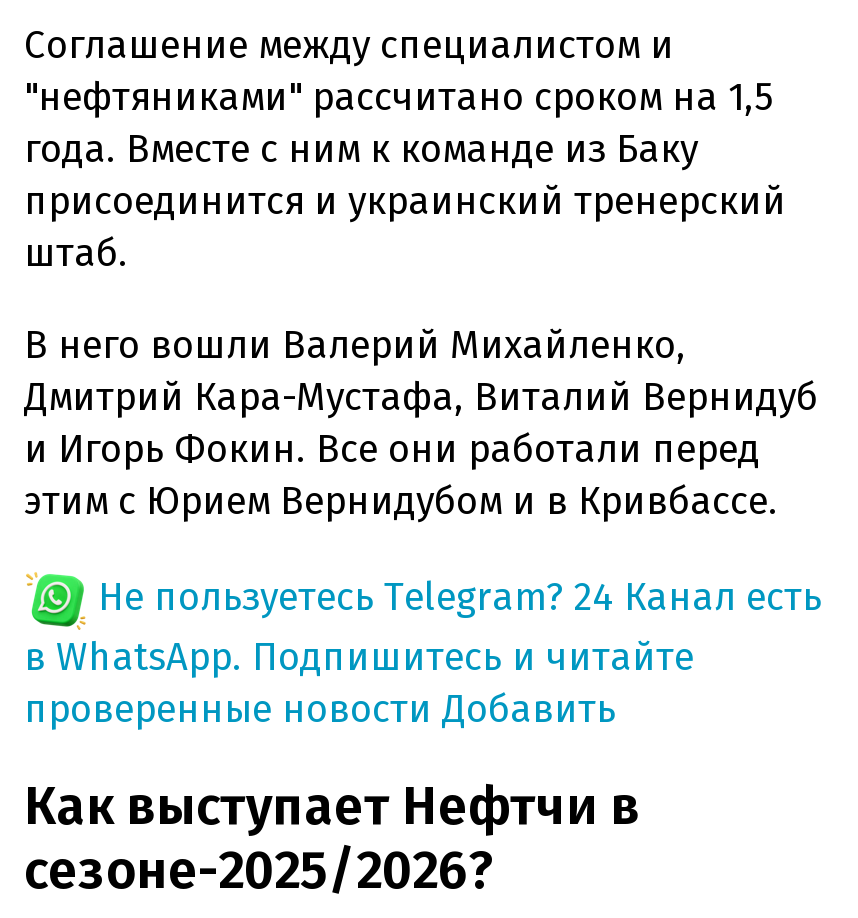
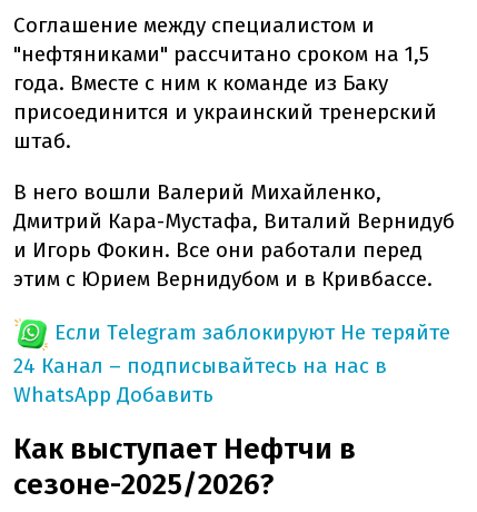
[24,573,822,731] Не пользуетесь Telegram? 24 Канал есть | в WhatsApp. Подпишитесь и читайте | проверенные новости Добавить -> [13,319,450,407] Если Telegram заблокируют Не теряйте | 24 Канал – подписывайтесь на нас в | WhatsApp Добавить

